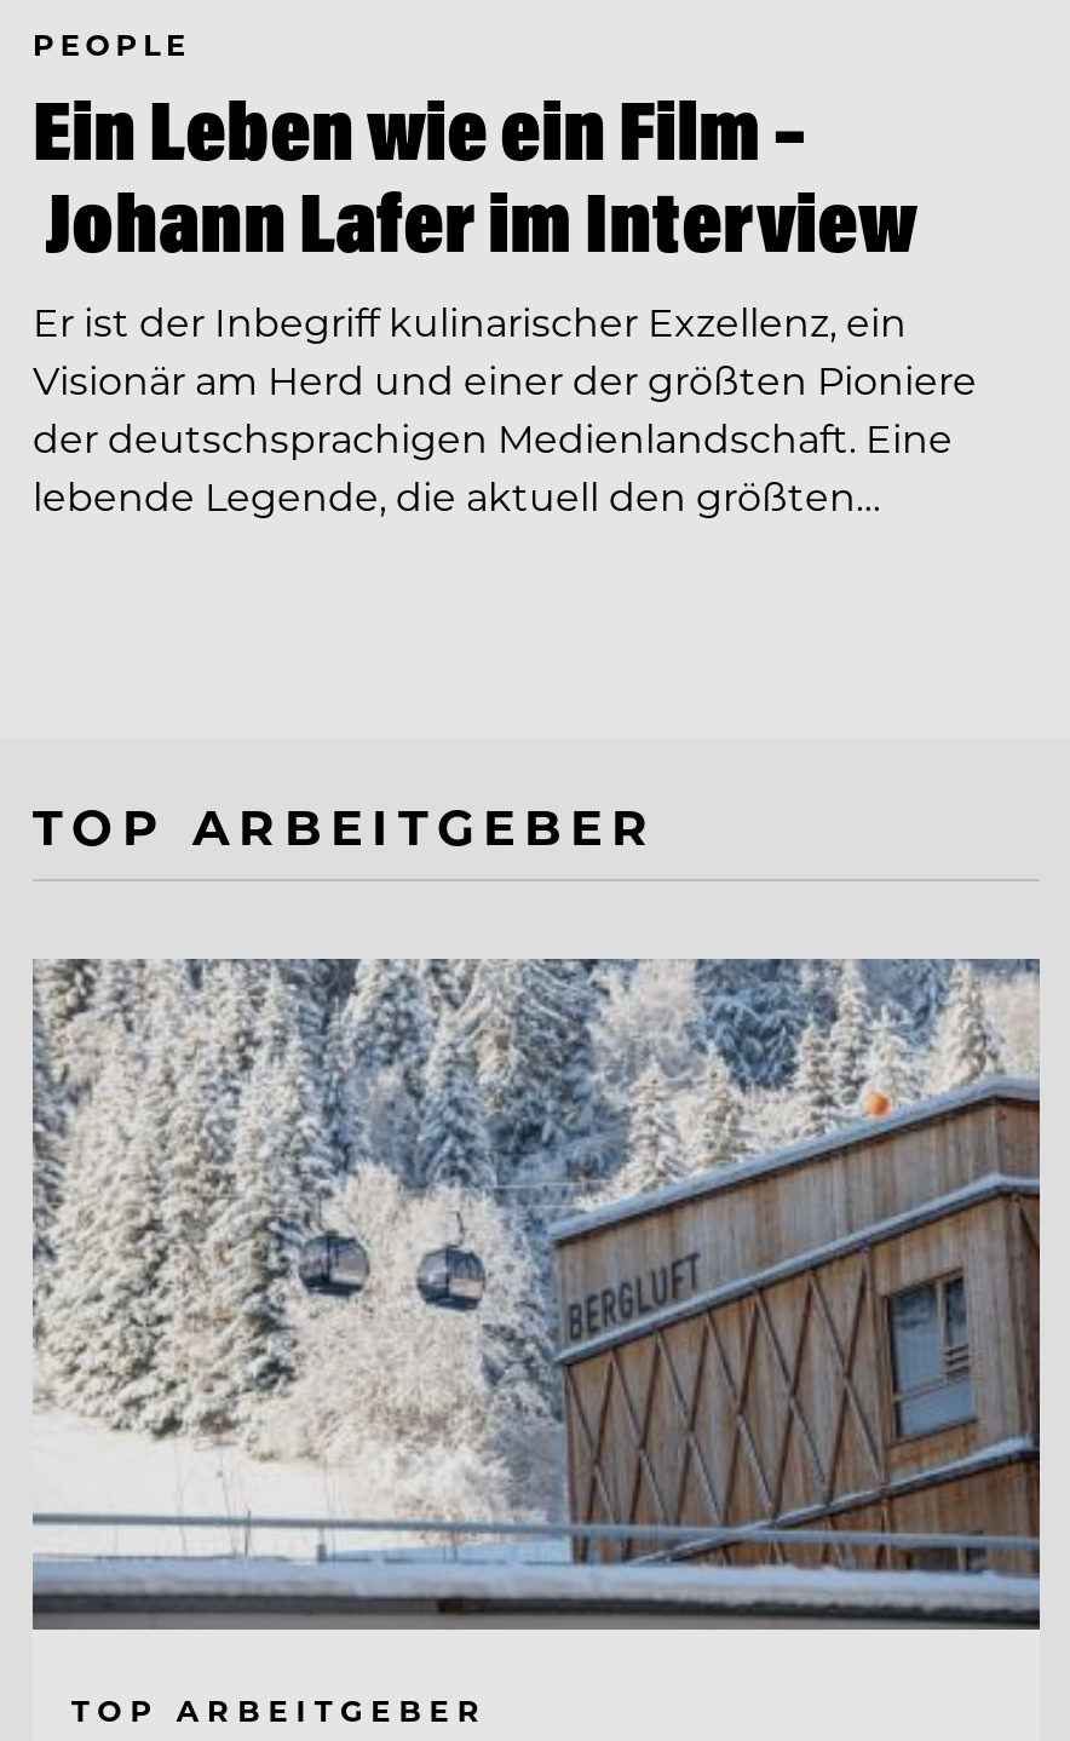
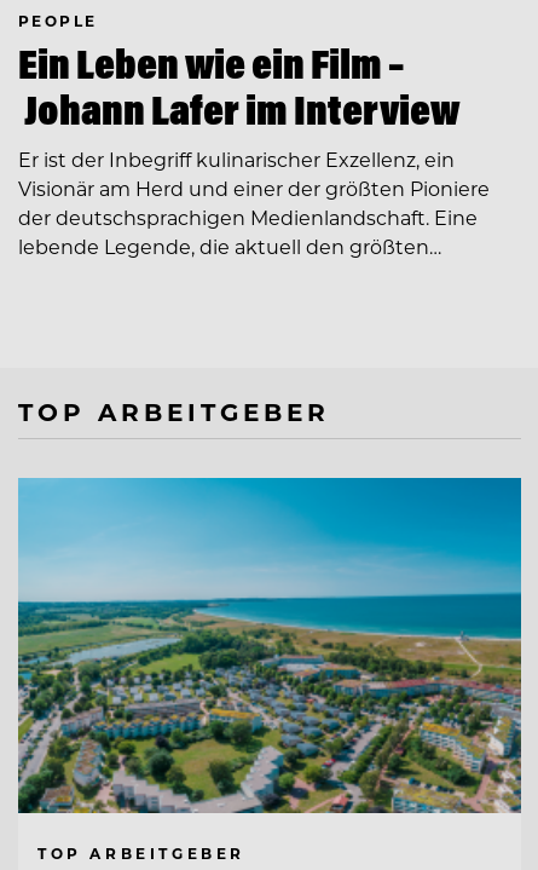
[30,956,1042,1630] [image] -> [17,477,522,814] [image]

